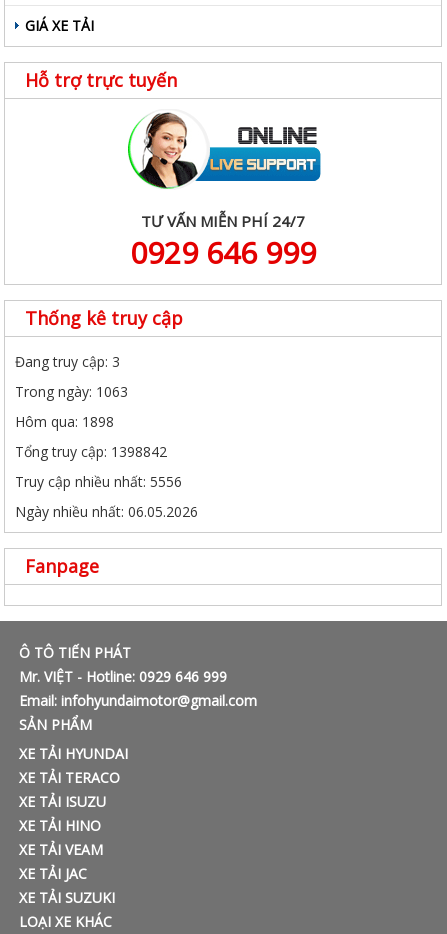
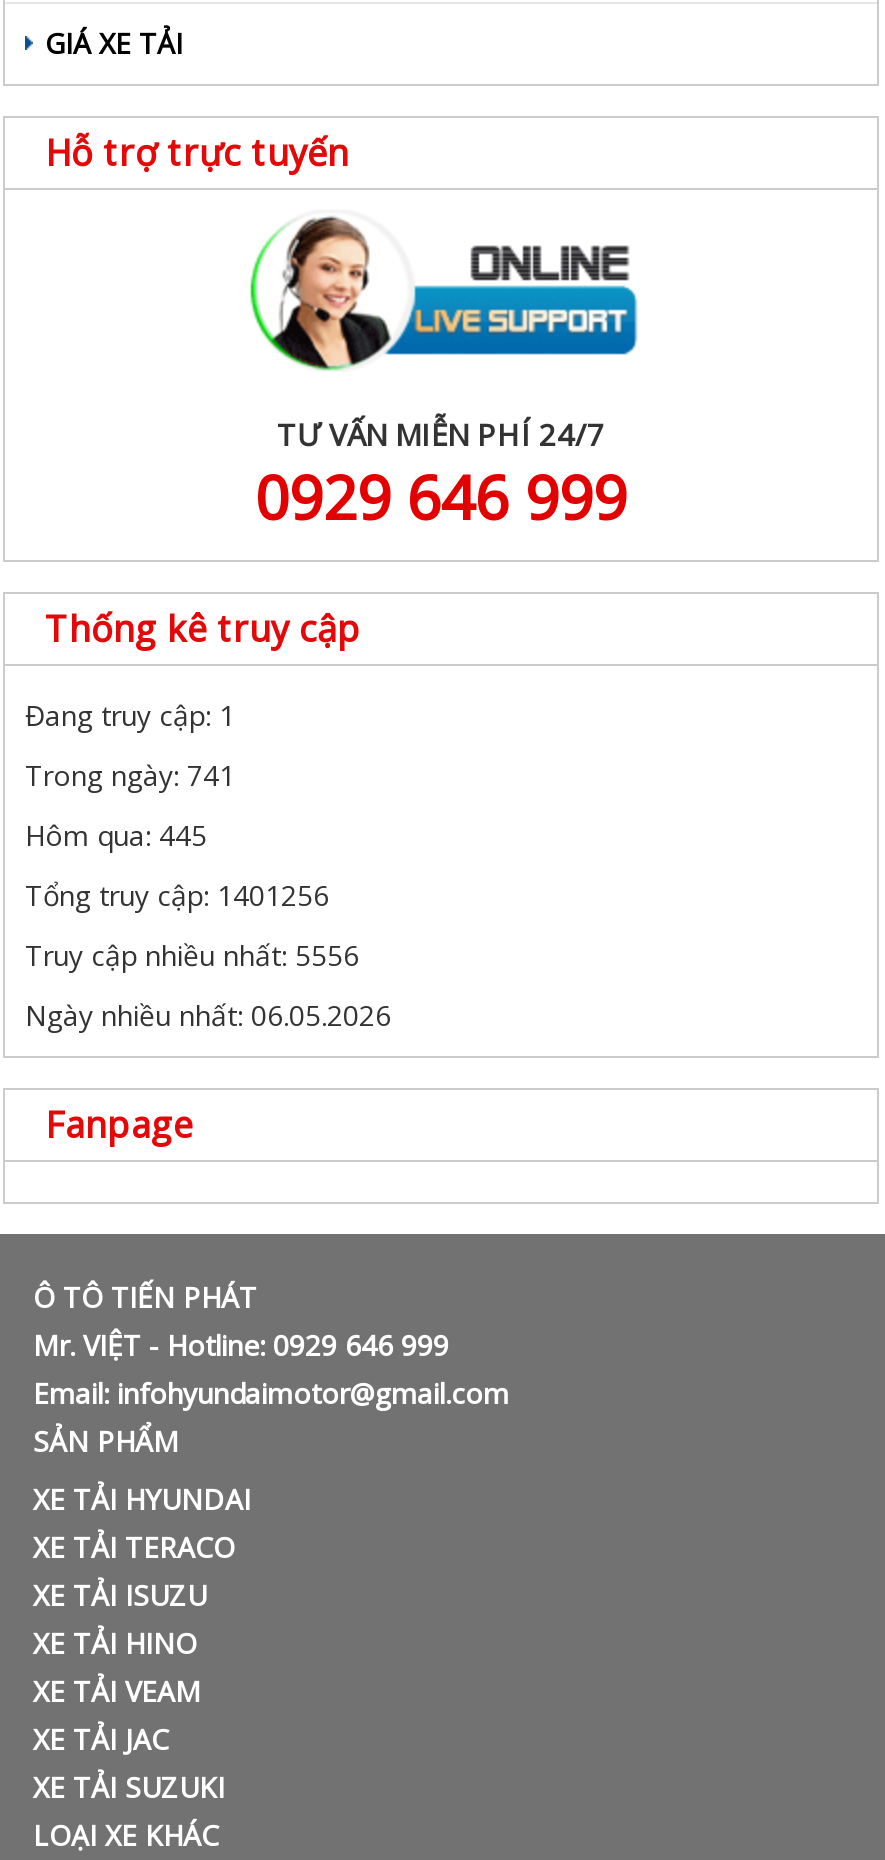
[15,351,120,370] Đang truy cập: 3 -> [25,695,235,733] Đang truy cập: 1
[15,381,128,400] Trong ngày: 1063 -> [25,755,235,793] Trong ngày: 741
[15,411,114,430] Hôm qua: 1898 -> [25,815,207,853] Hôm qua: 445
[15,441,167,460] Tổng truy cập: 1398842 -> [25,875,329,913] Tổng truy cập: 1401256

